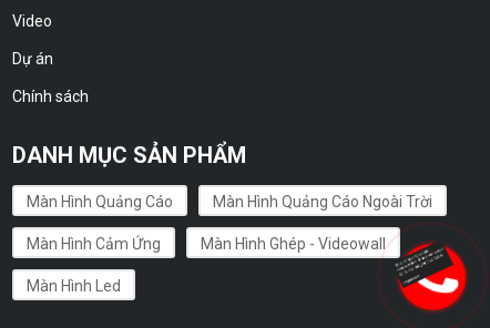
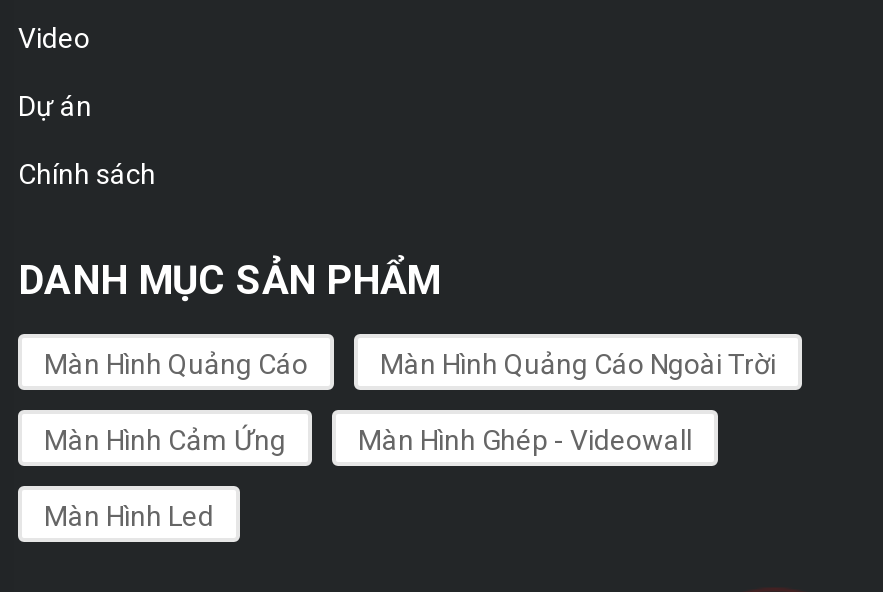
[396,242,468,312] [image] -> none

